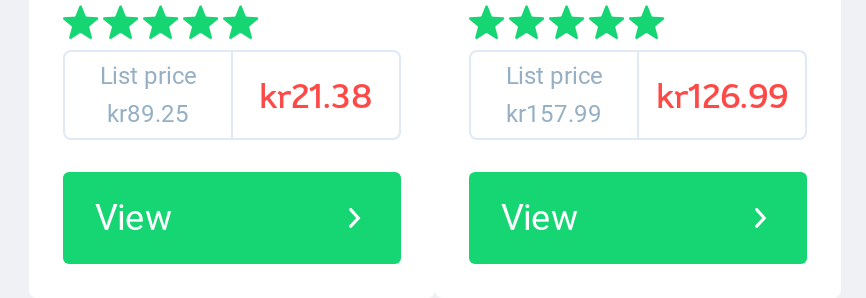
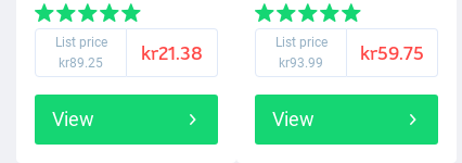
[656,76,788,114] kr126.99 -> [360,42,424,63] kr59.75
[506,101,602,129] kr157.99 -> [279,56,323,71] kr93.99

